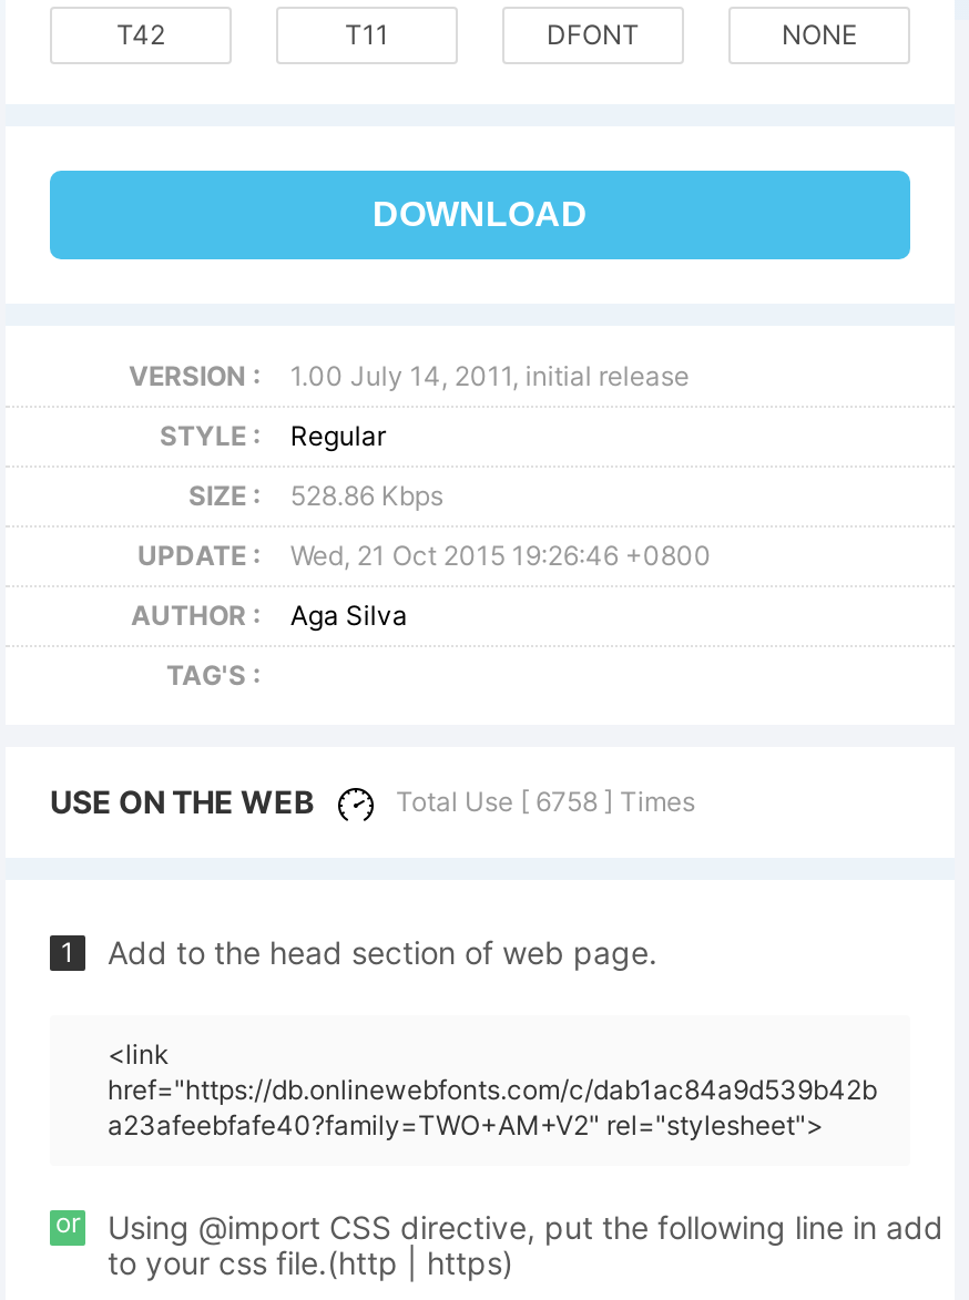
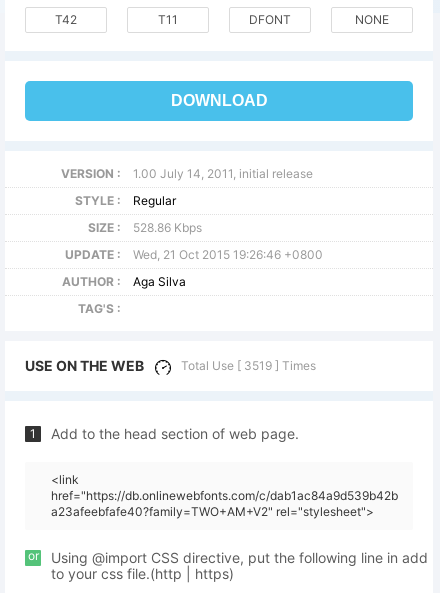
[396,785,695,818] Total Use [ 6758 ] Times -> [181,358,316,373] Total Use [ 3519 ] Times

